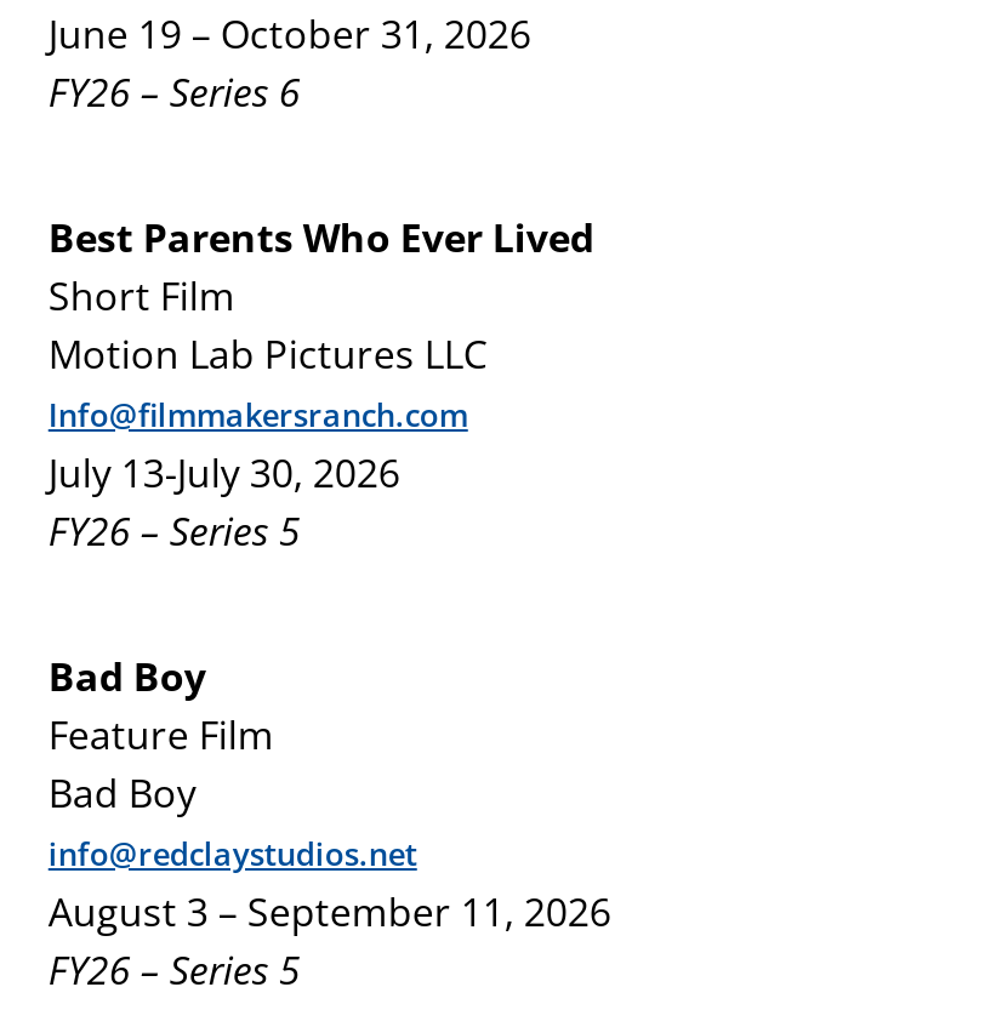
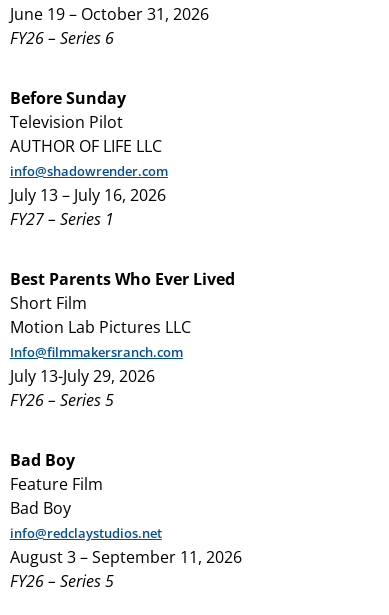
none -> [10,87,168,230] Before Sunday | Television Pilot | AUTHOR OF LIFE LLC | info@shadowrender.com | July 13 – July 16, 2026 | FY27 – Series 1
[48,447,400,500] July 13-July 30, 2026 -> [10,365,155,387] July 13-July 29, 2026

